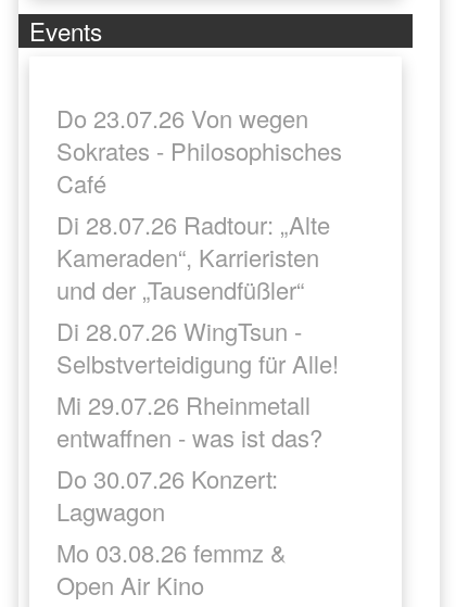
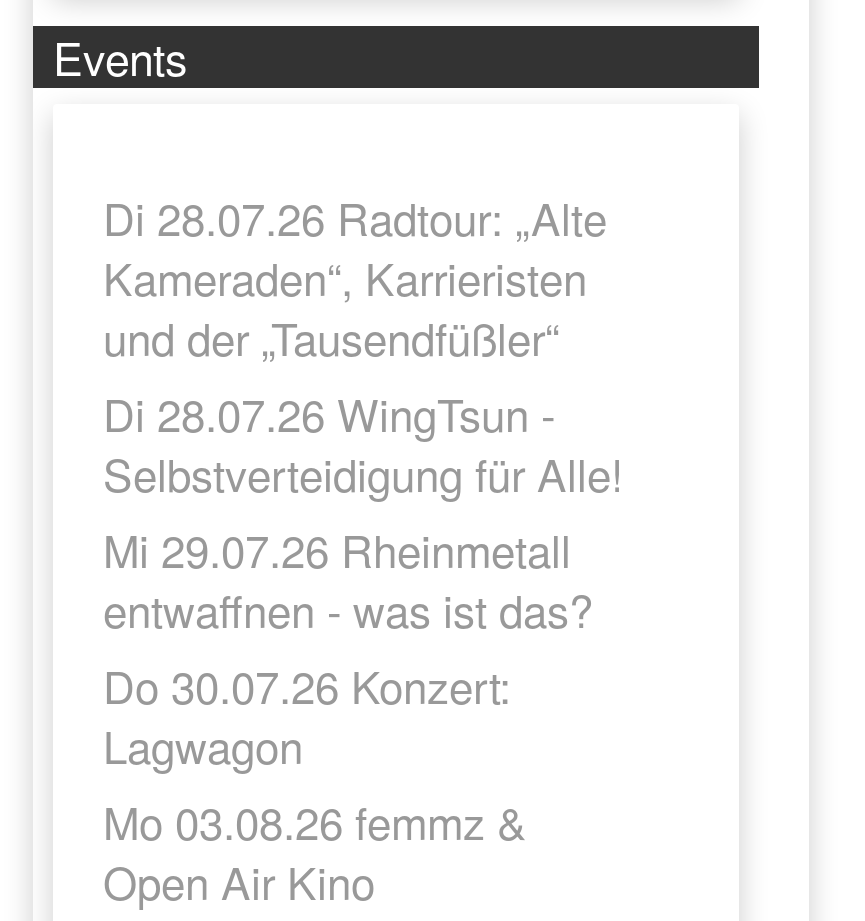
[56,101,342,200] Do 23.07.26 Von wegen | Sokrates - Philosophisches | Café -> none

